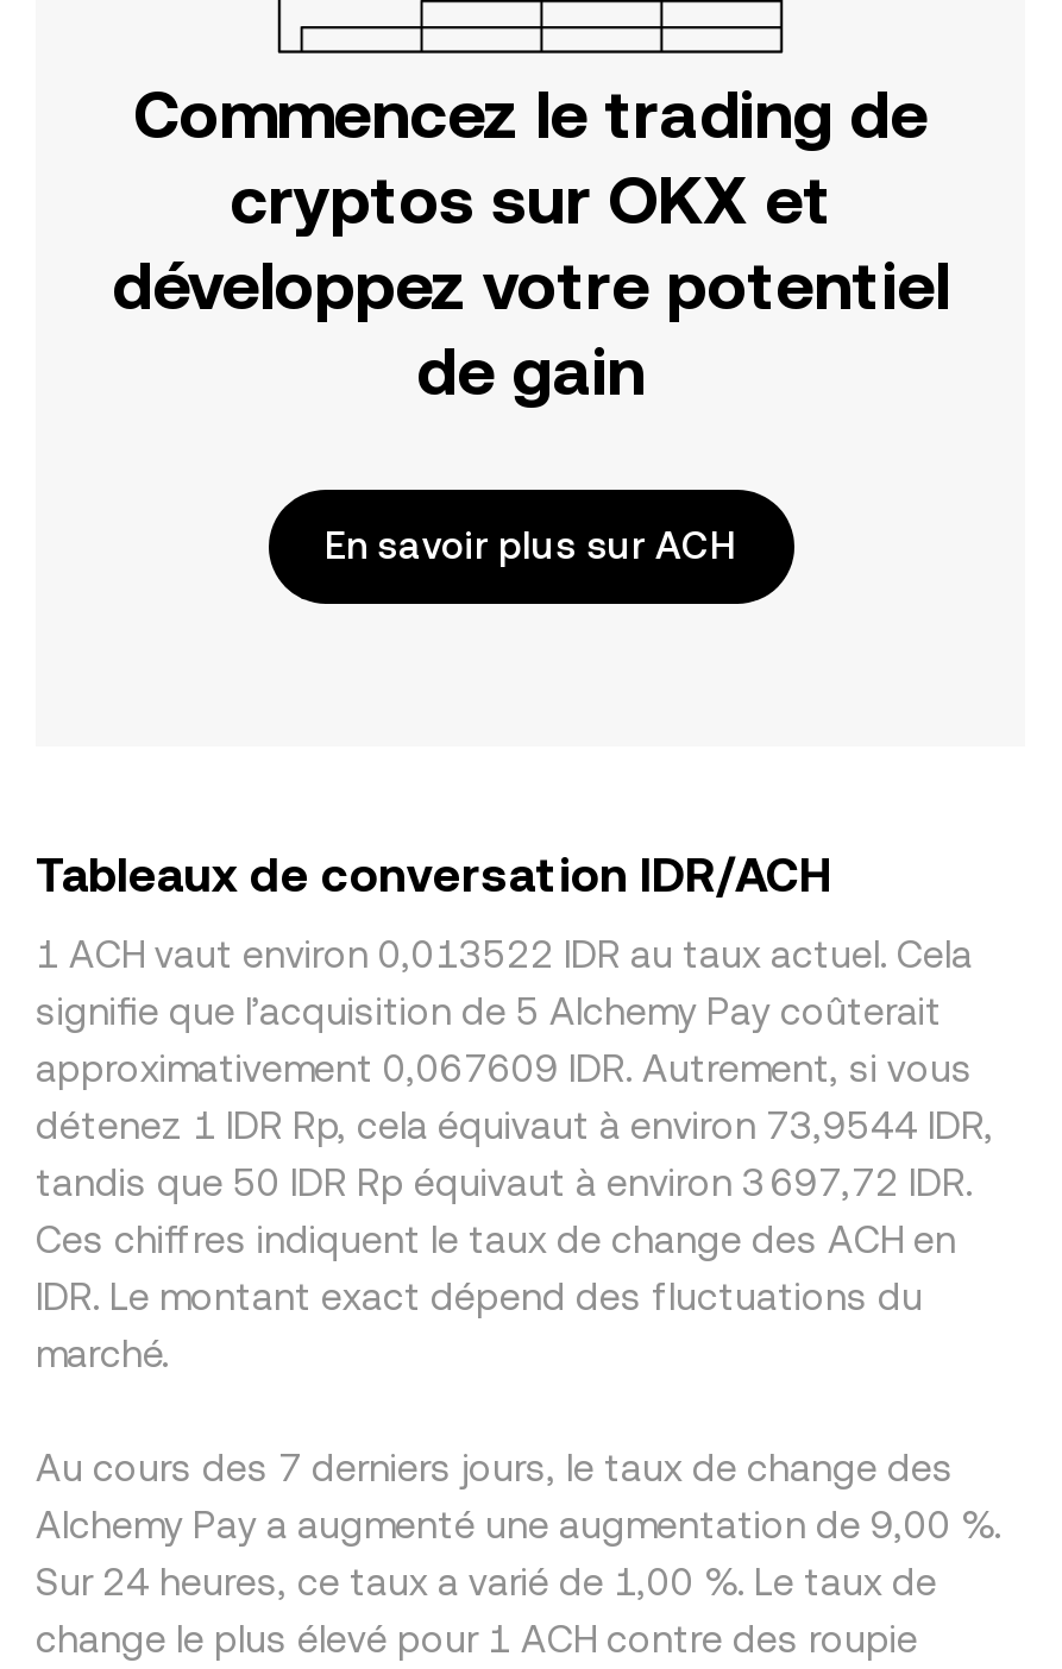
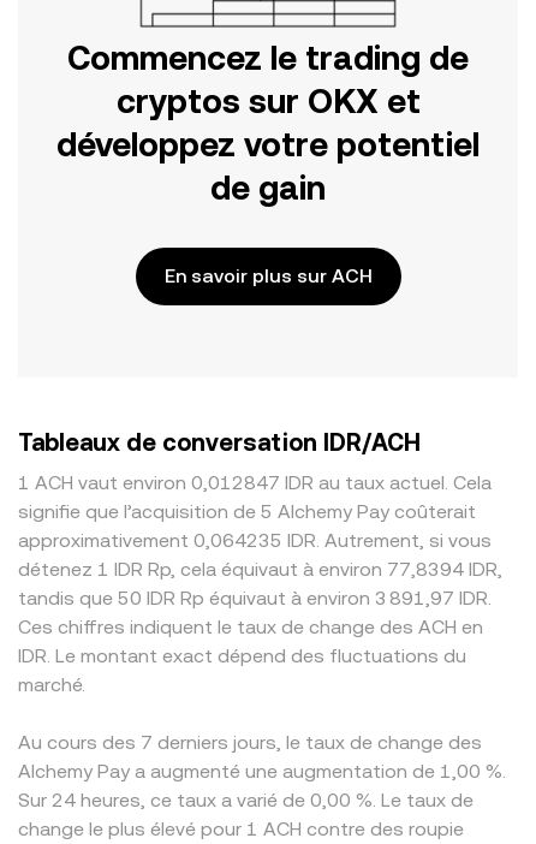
[36,932,973,977] 1 ACH vaut environ 0,013522 IDR au taux actuel. Cela -> [18,471,492,494] 1 ACH vaut environ 0,012847 IDR au taux actuel. Cela
[36,1046,973,1091] approximativement 0,067609 IDR. Autrement, si vous -> [18,529,492,552] approximativement 0,064235 IDR. Autrement, si vous
[36,1103,994,1148] détenez 1 IDR Rp, cela équivaut à environ 73,9544 IDR, -> [18,558,502,581] détenez 1 IDR Rp, cela équivaut à environ 77,8394 IDR,
[36,1160,973,1205] tandis que 50 IDR Rp équivaut à environ 3 697,72 IDR. -> [18,587,492,610] tandis que 50 IDR Rp équivaut à environ 3 891,97 IDR.
[36,1503,1001,1548] Alchemy Pay a augmenté une augmentation de 9,00 %. -> [18,760,506,783] Alchemy Pay a augmenté une augmentation de 1,00 %.
[36,1560,937,1605] Sur 24 heures, ce taux a varié de 1,00 %. Le taux de -> [18,789,474,812] Sur 24 heures, ce taux a varié de 0,00 %. Le taux de

